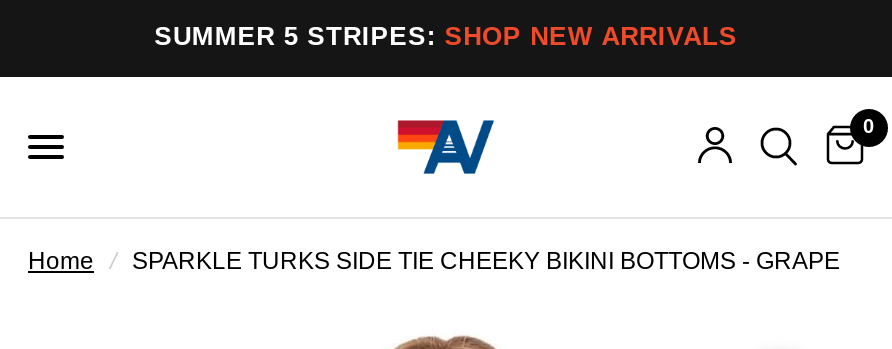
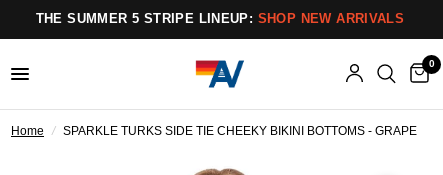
[154,21,738,51] SUMMER 5 STRIPES: SHOP NEW ARRIVALS -> [36,11,404,26] THE SUMMER 5 STRIPE LINEUP: SHOP NEW ARRIVALS

